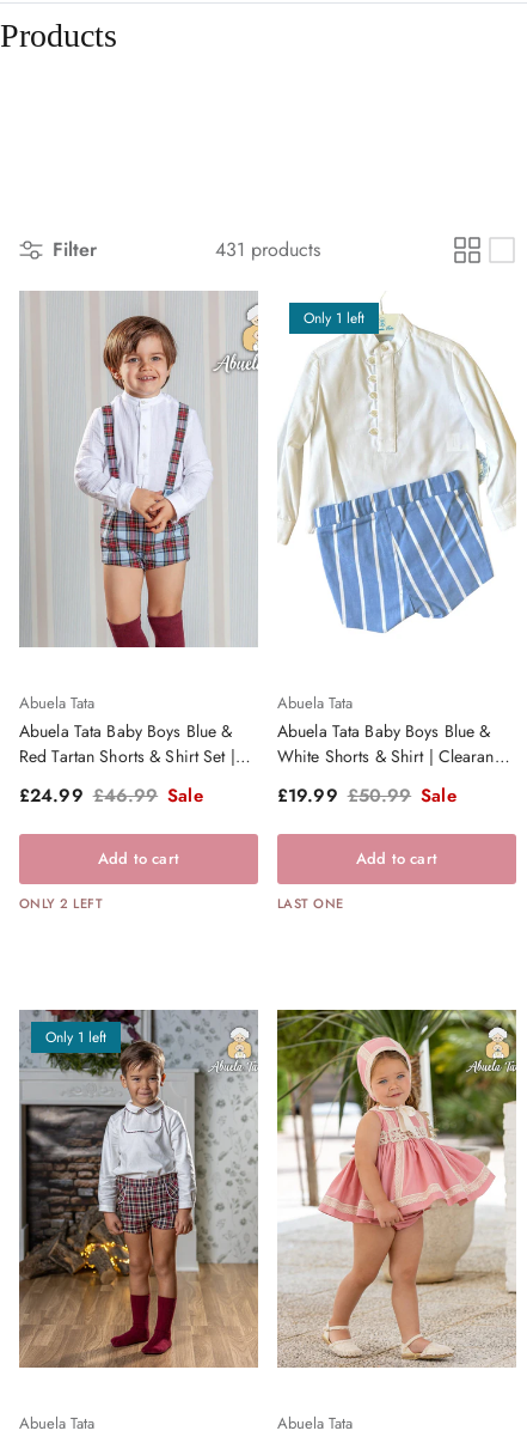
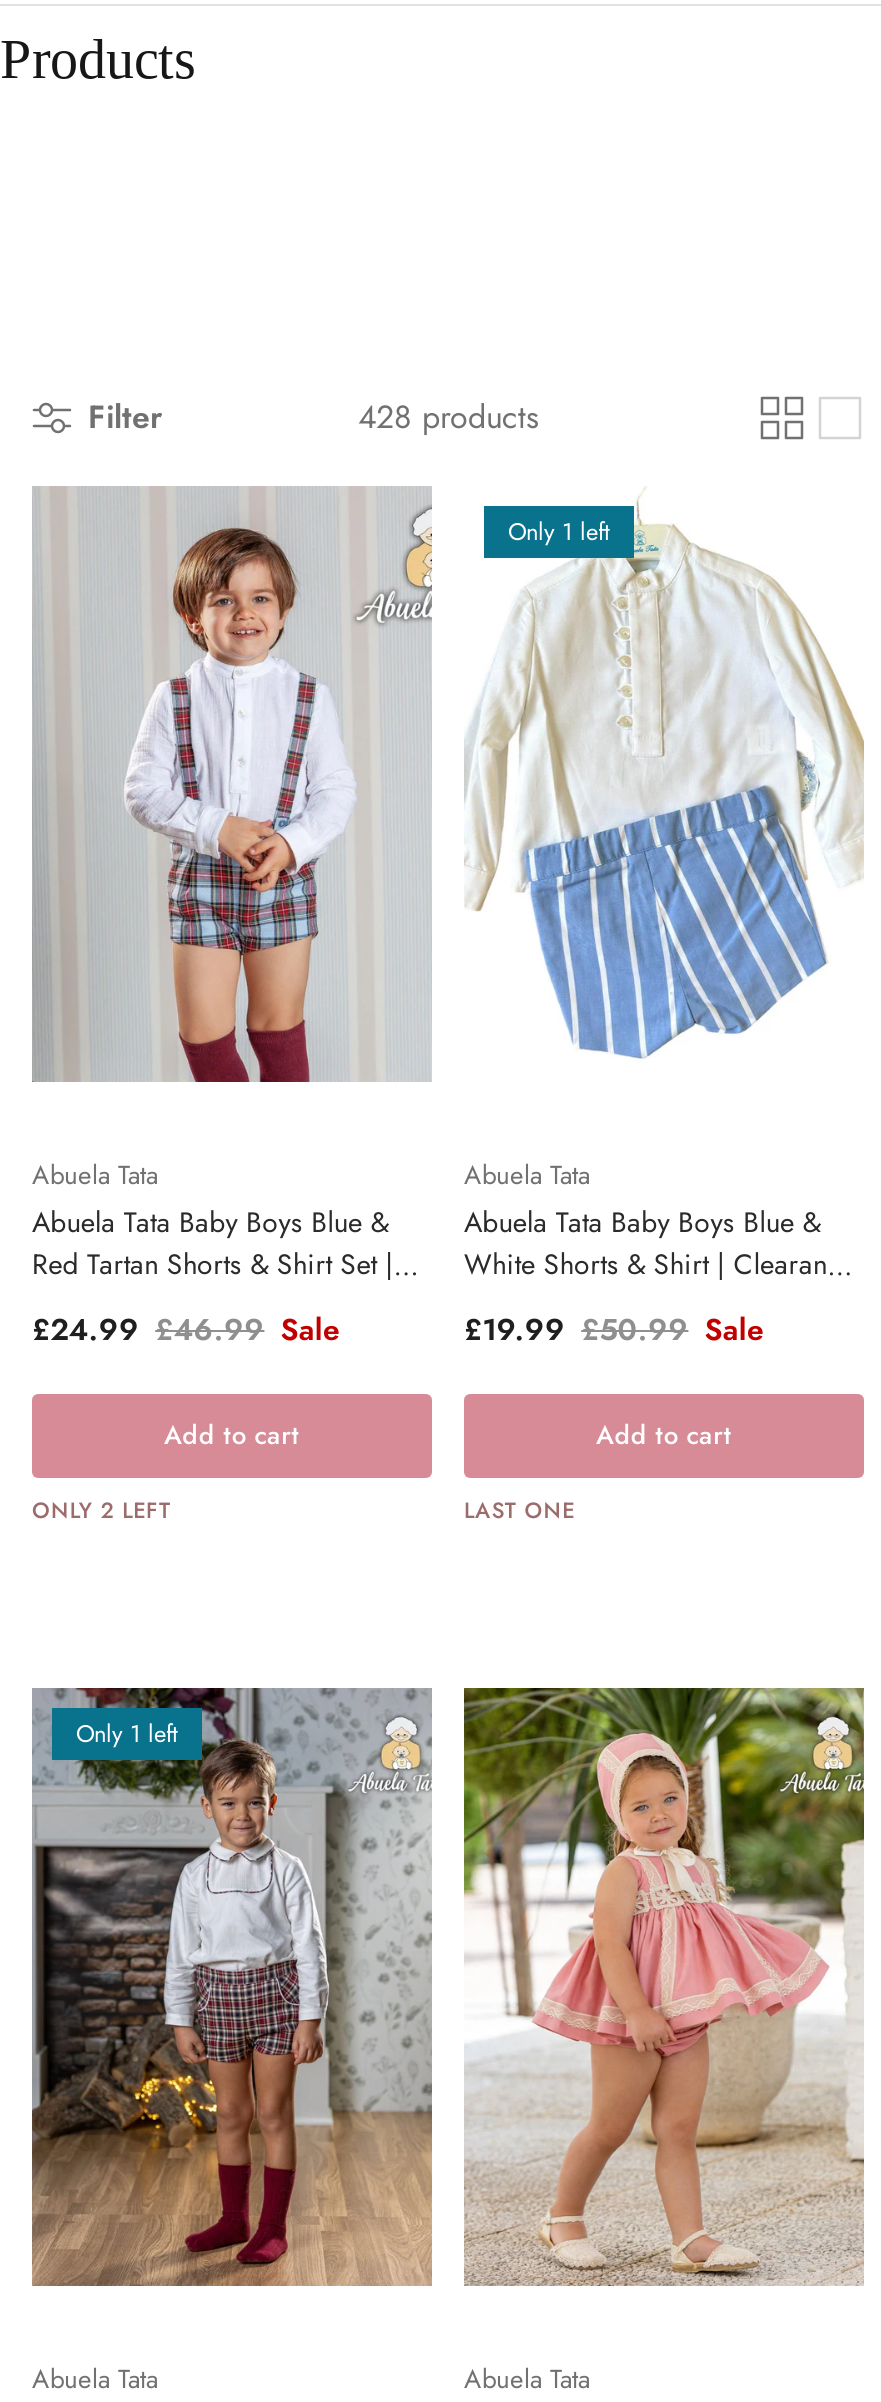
[215,236,320,263] 431 products -> [358,394,538,440] 428 products

